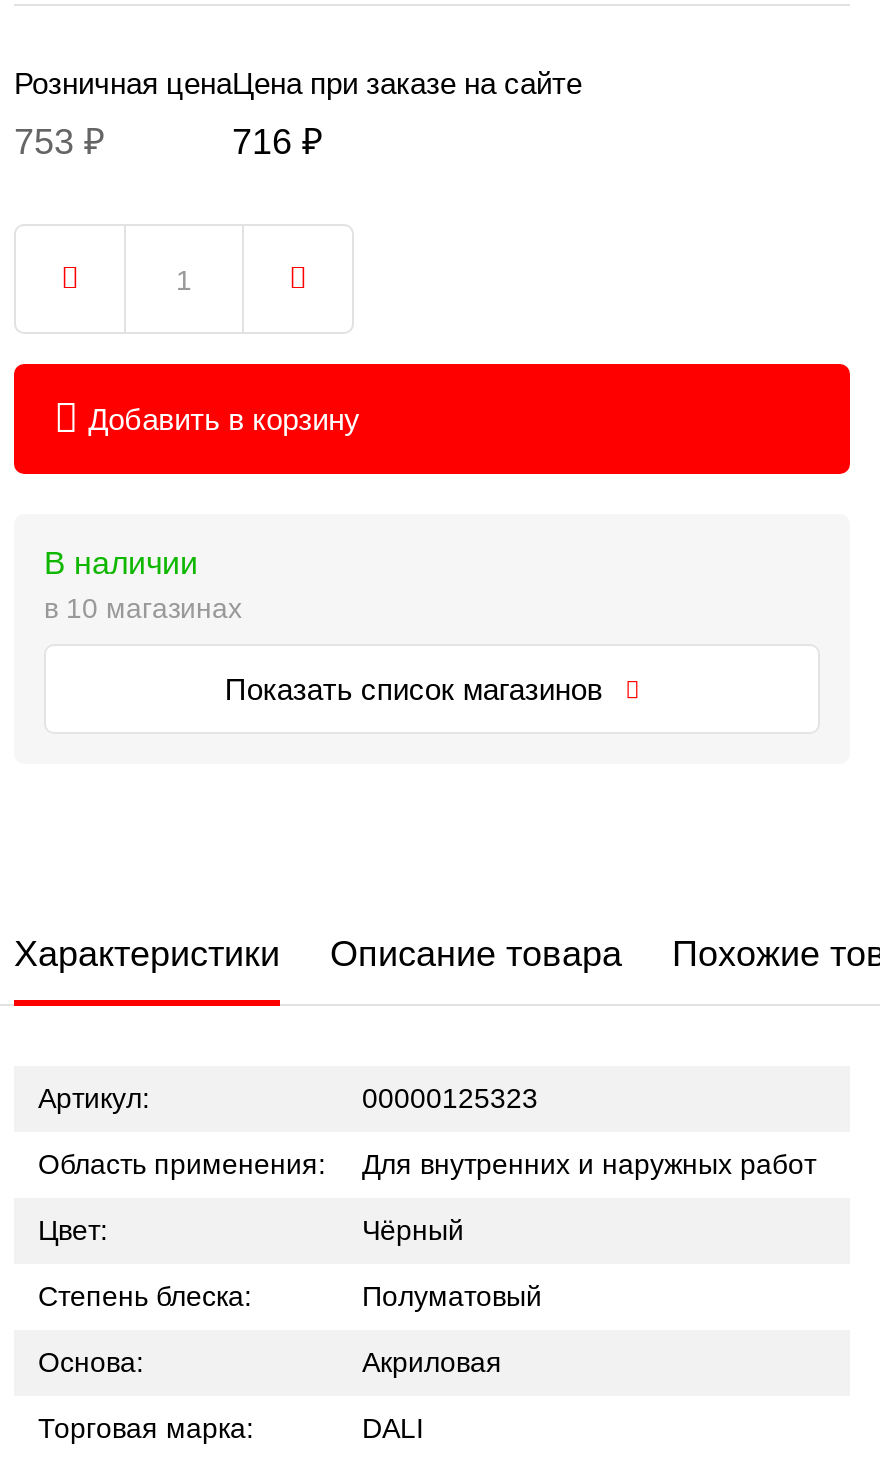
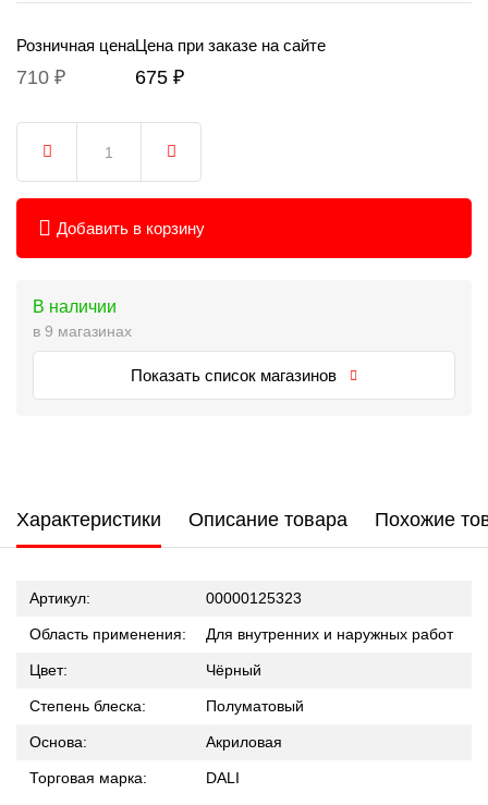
[14,122,104,162] 753 ₽ -> [16,66,65,88] 710 ₽
[232,122,322,162] 716 ₽ -> [135,66,184,88] 675 ₽
[44,592,242,624] в 10 магазинах -> [33,322,132,340] в 9 магазинах

